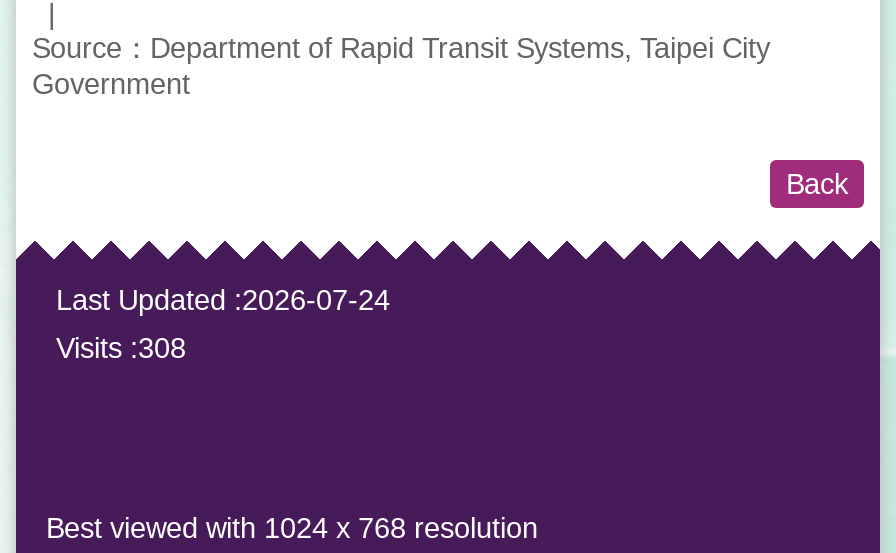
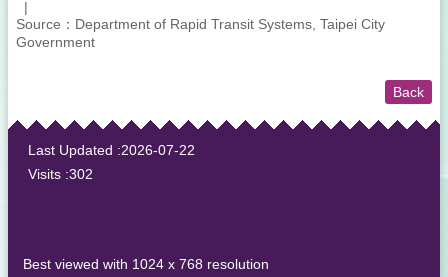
[56,283,390,315] Last Updated 2026-07-24 -> [28,142,195,158] Last Updated 2026-07-22
[56,331,186,363] Visits 308 -> [28,166,93,182] Visits 302

